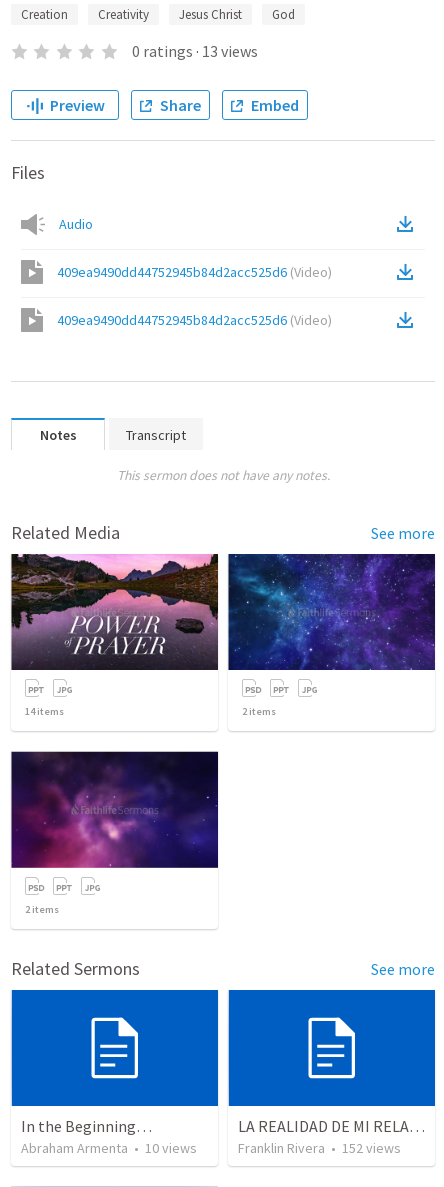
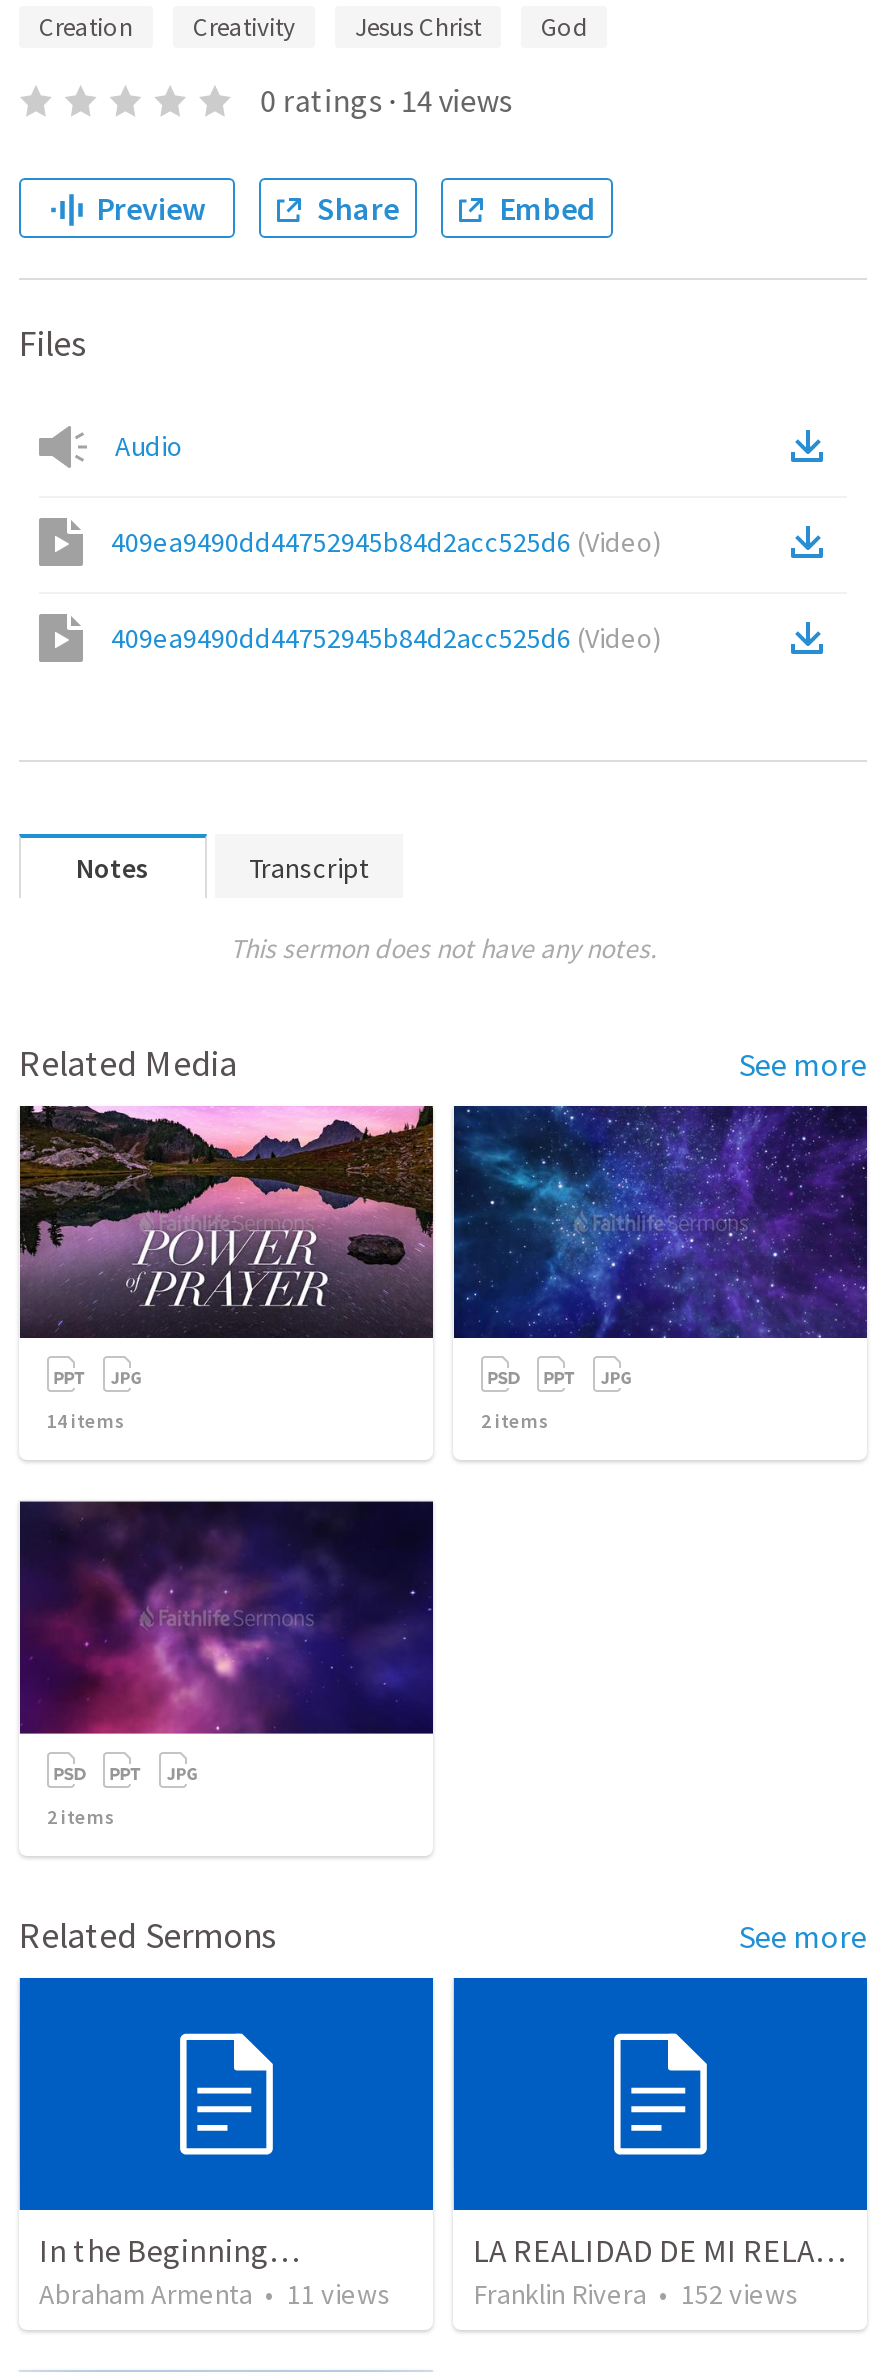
[132,41,258,61] 0 ratings · 13 views -> [260,80,512,120] 0 ratings · 14 views
[21,1139,197,1157] Abraham Armenta • 10 views -> [39,2277,391,2313] Abraham Armenta • 11 views

